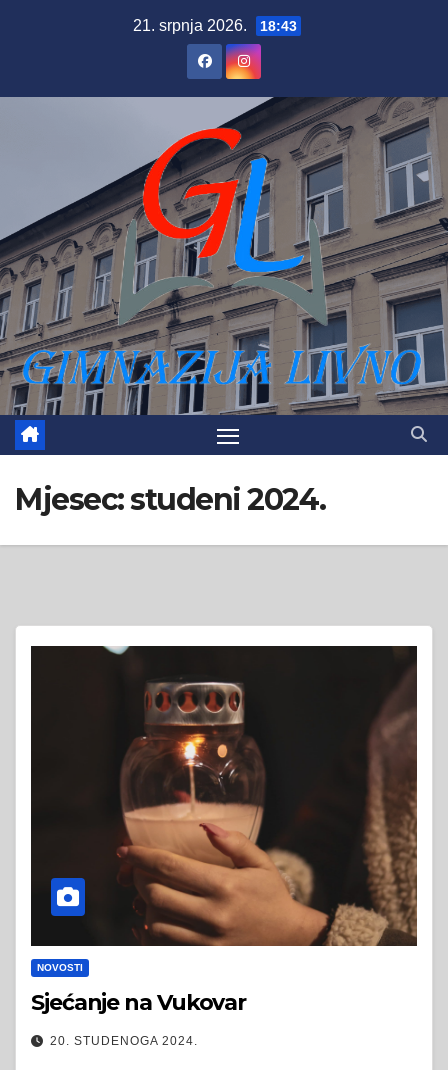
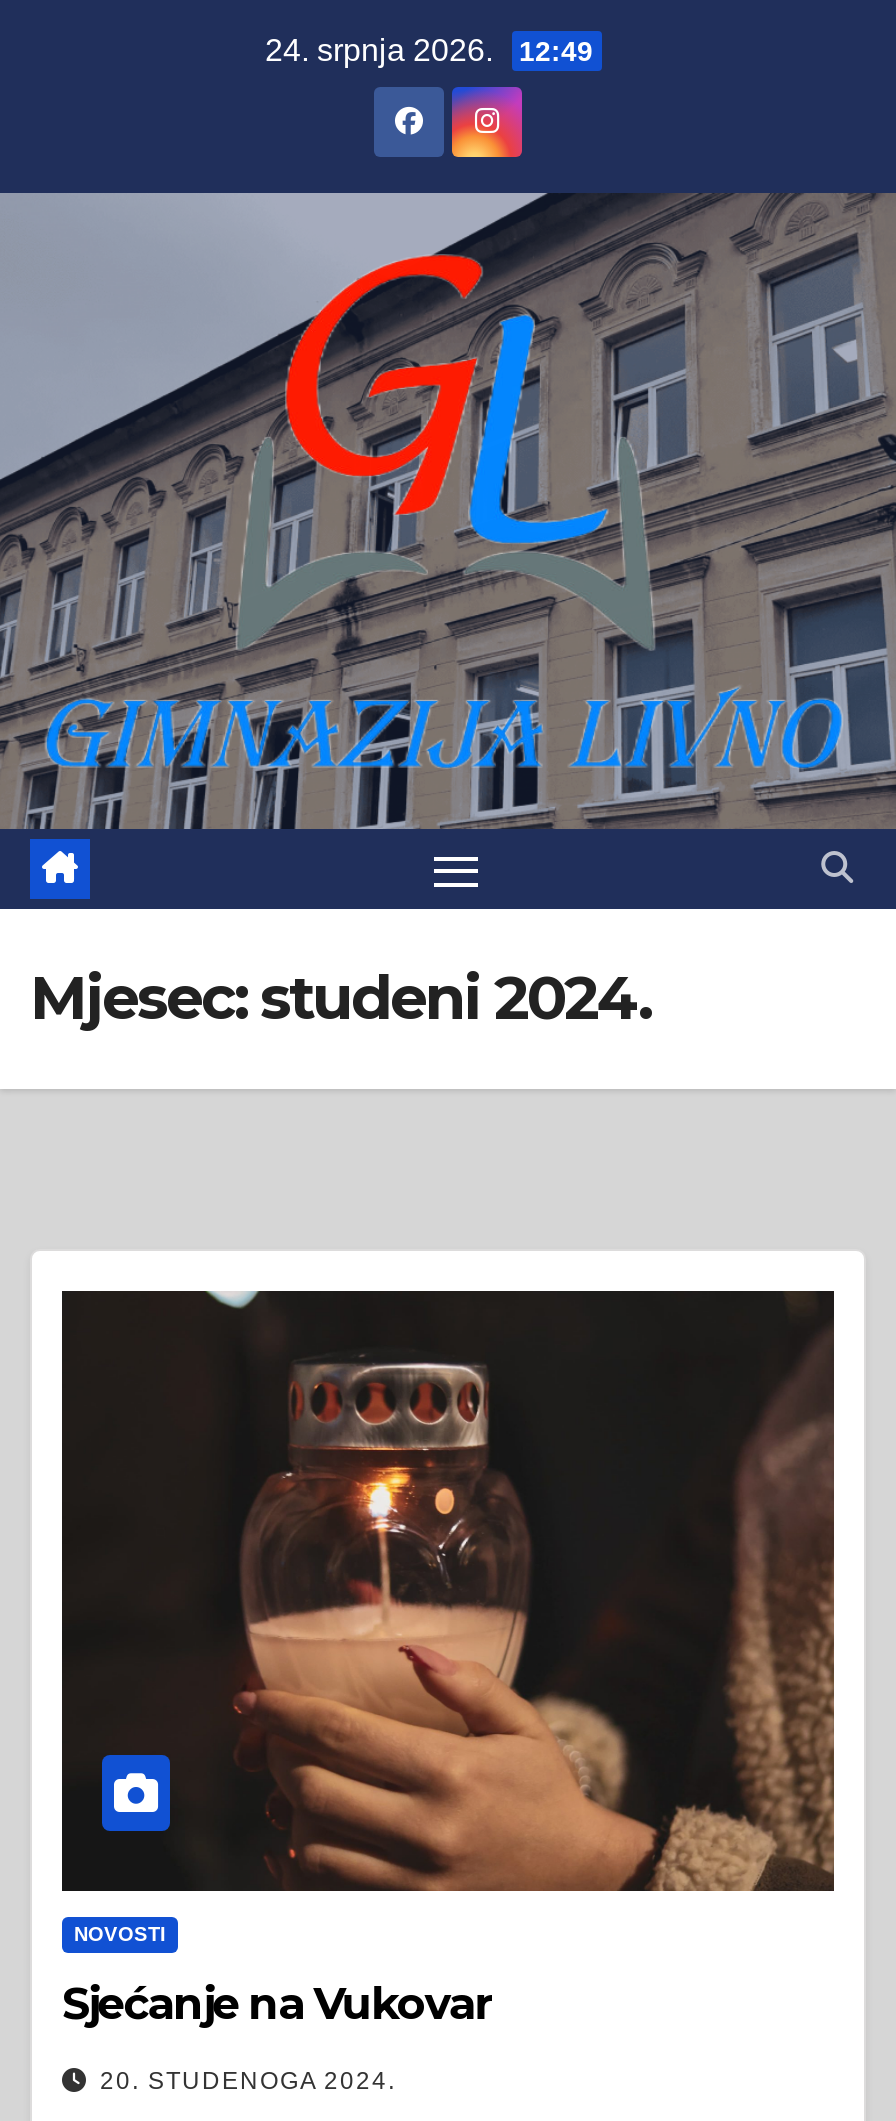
[132,17,296,34] 21. srpnja 2026. 18:43 -> [265,33,593,67] 24. srpnja 2026. 12:49

